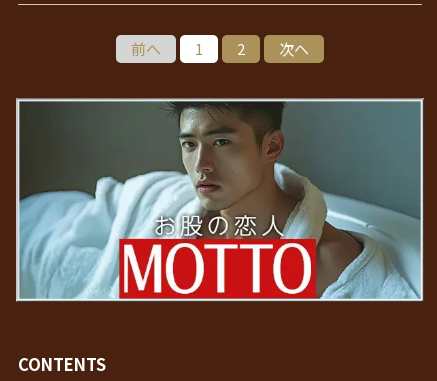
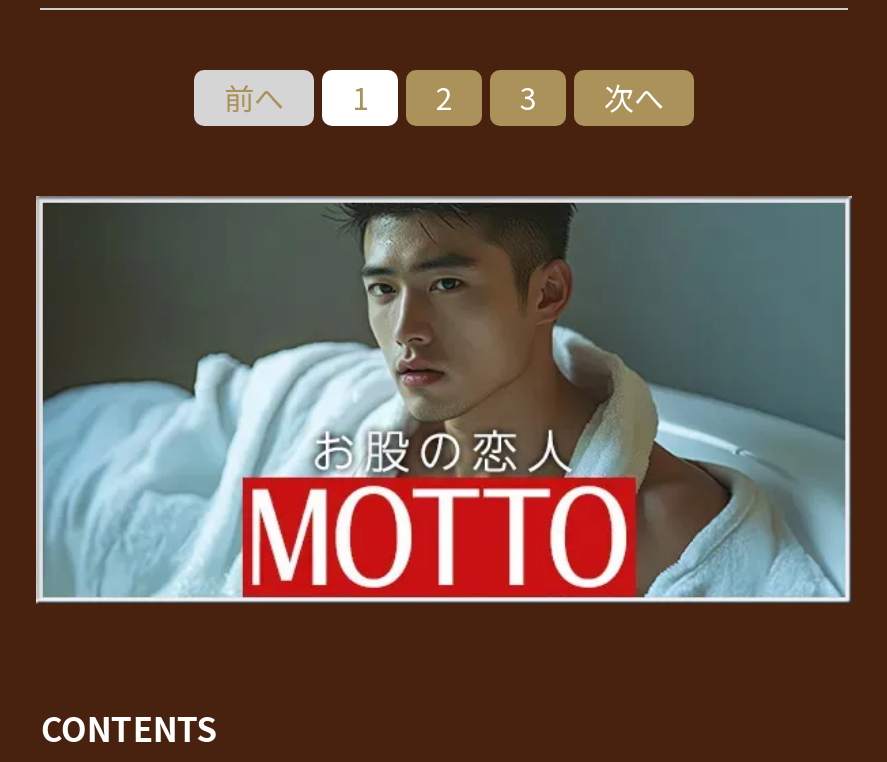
none -> [520,76,536,118] 3

